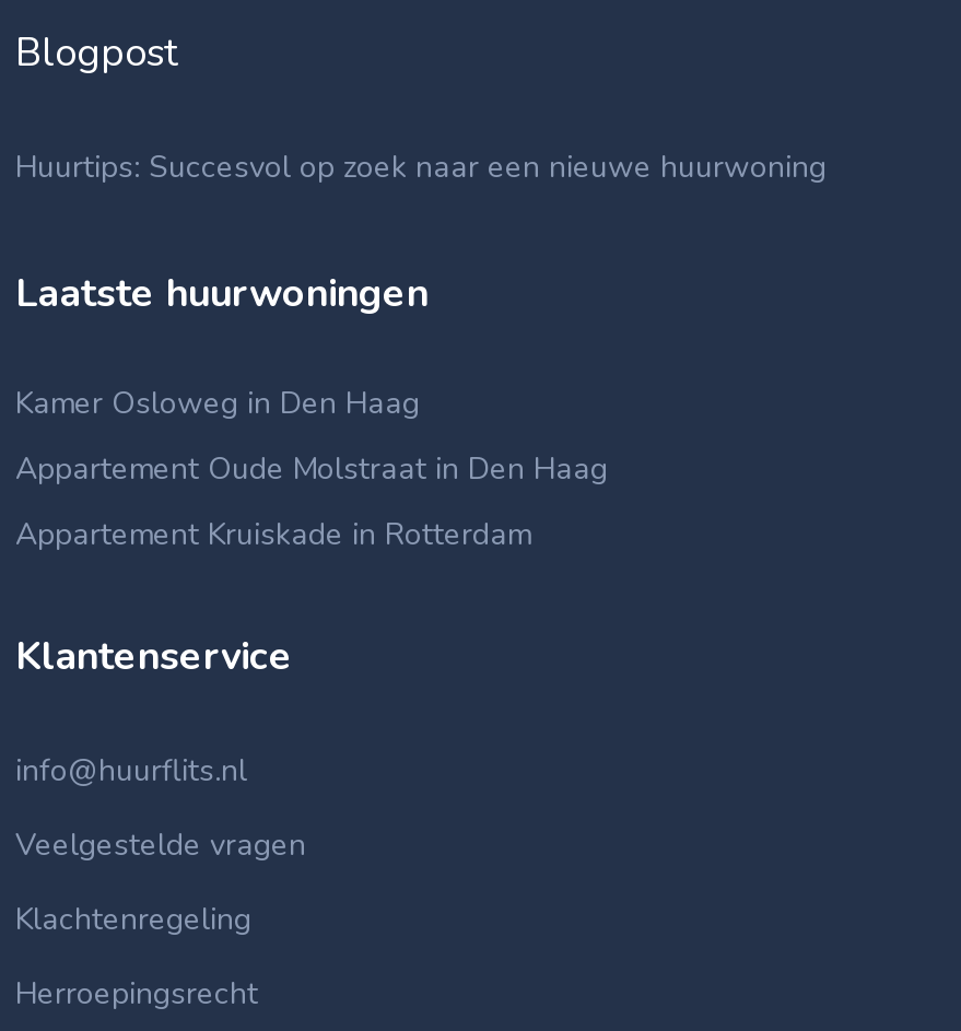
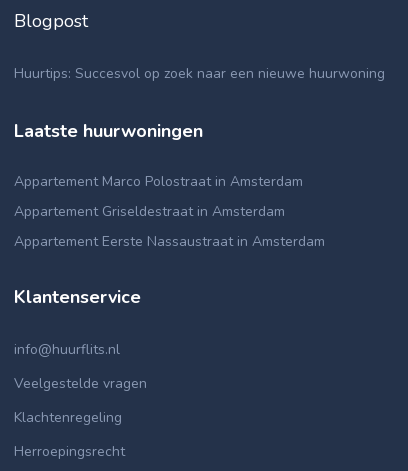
[15,383,420,424] Kamer Osloweg in Den Haag -> [14,172,303,191] Appartement Marco Polostraat in Amsterdam
[15,448,608,490] Appartement Oude Molstraat in Den Haag -> [14,202,285,221] Appartement Griseldestraat in Amsterdam
[15,514,531,555] Appartement Kruiskade in Rotterdam -> [14,232,325,251] Appartement Eerste Nassaustraat in Amsterdam

